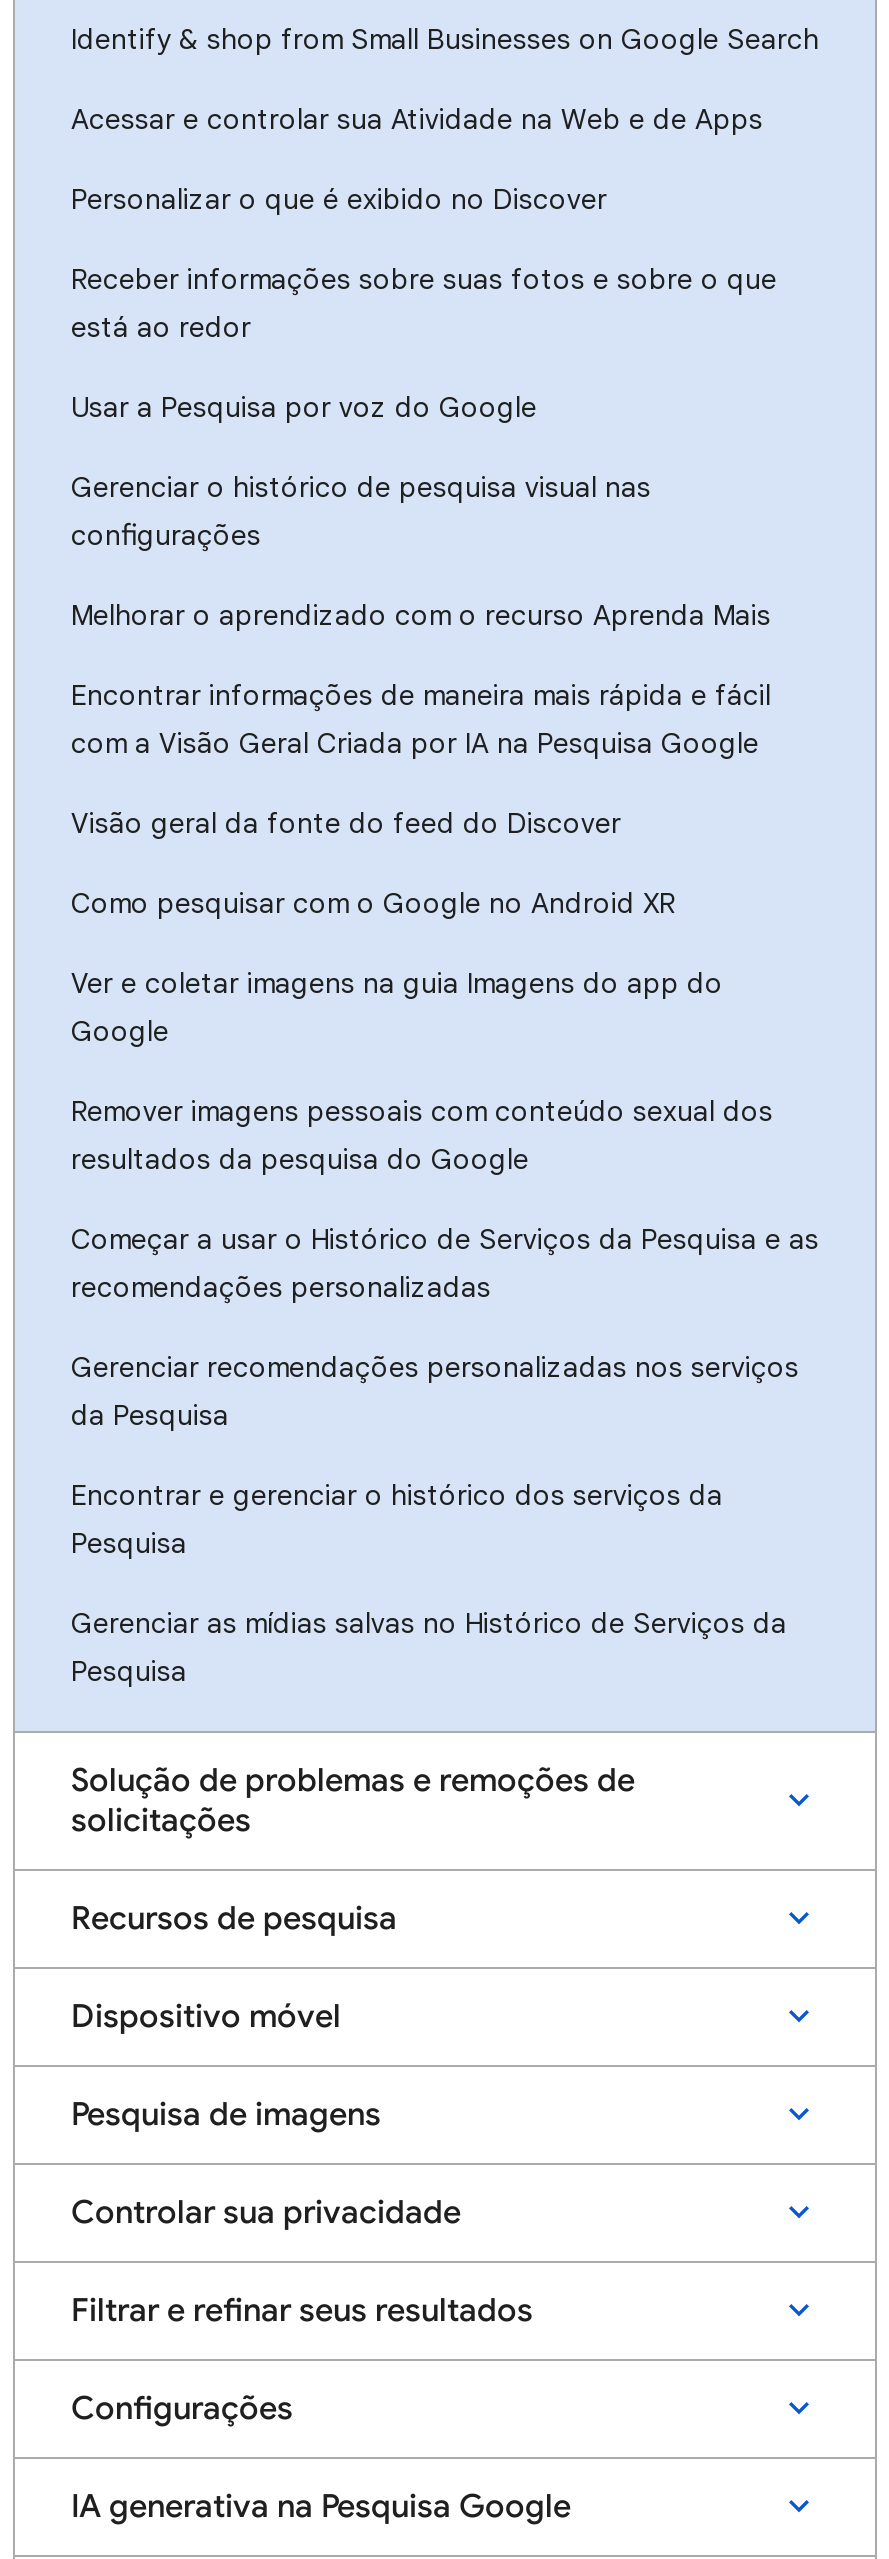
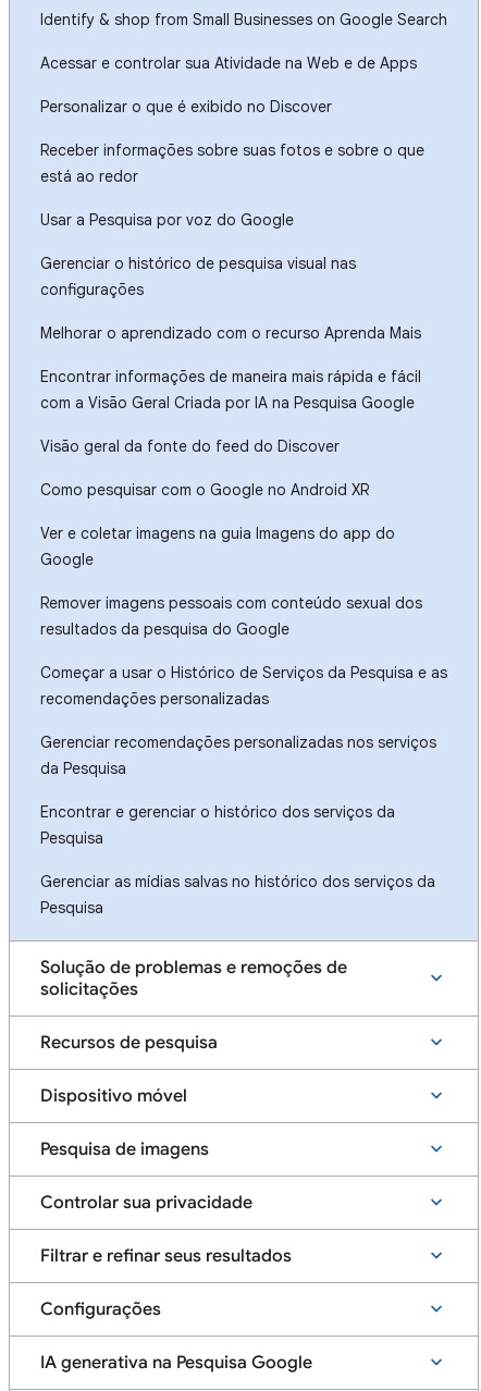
[71,1605,787,1641] Gerenciar as mídias salvas no Histórico de Serviços da -> [40,872,435,891] Gerenciar as mídias salvas no histórico dos serviços da

